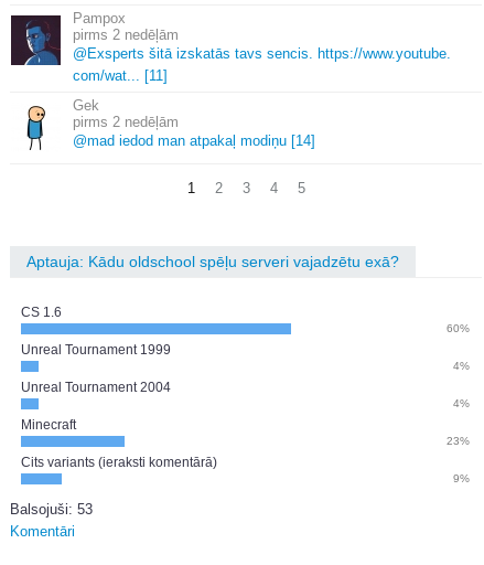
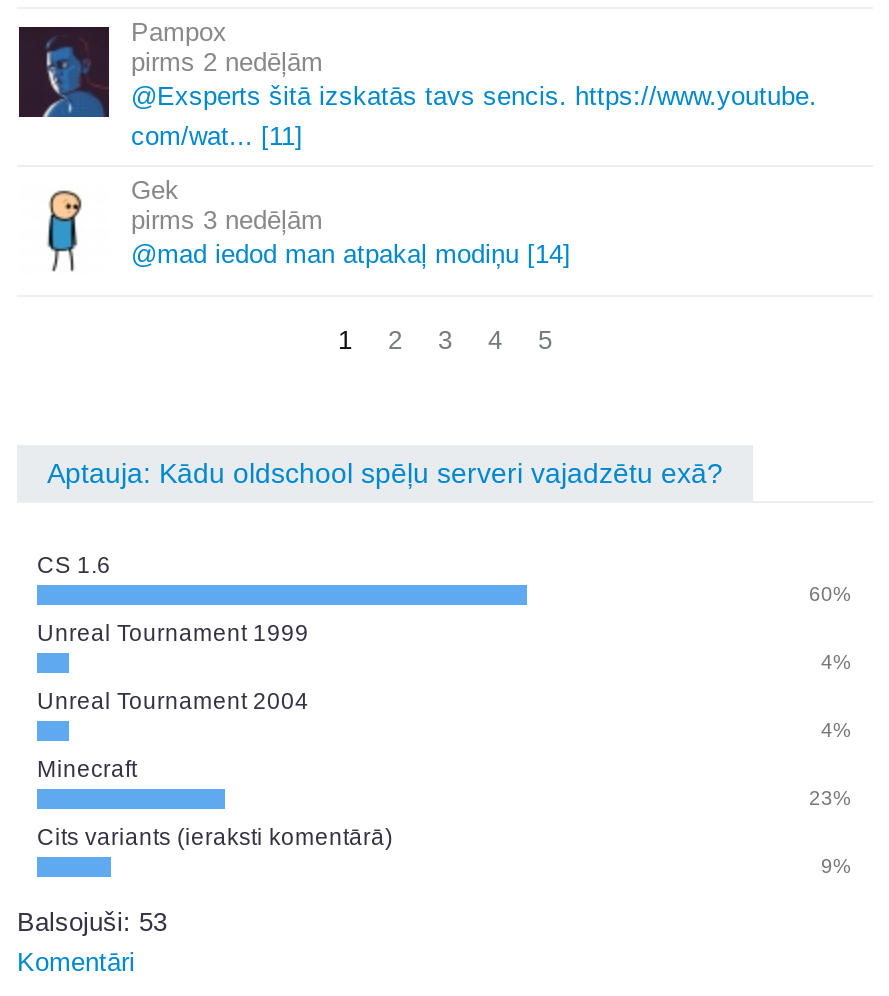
[112,113,179,130] 2 nedēļām -> [203,205,323,235] 3 nedēļām

